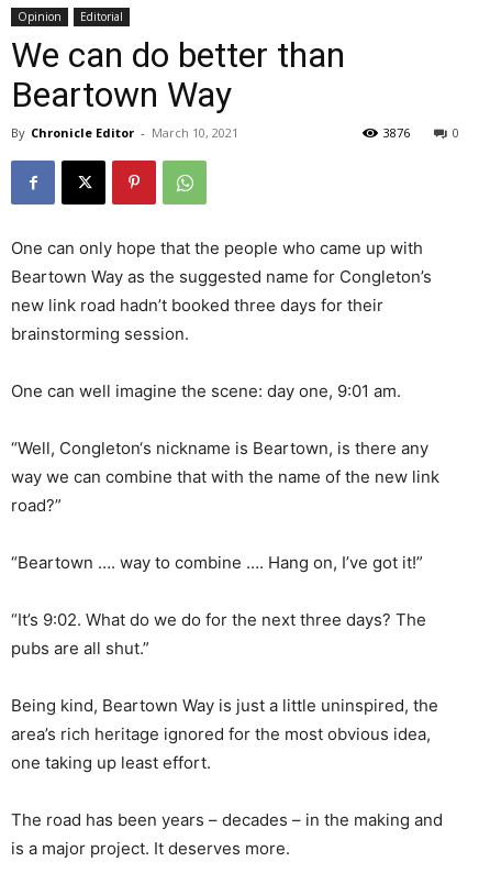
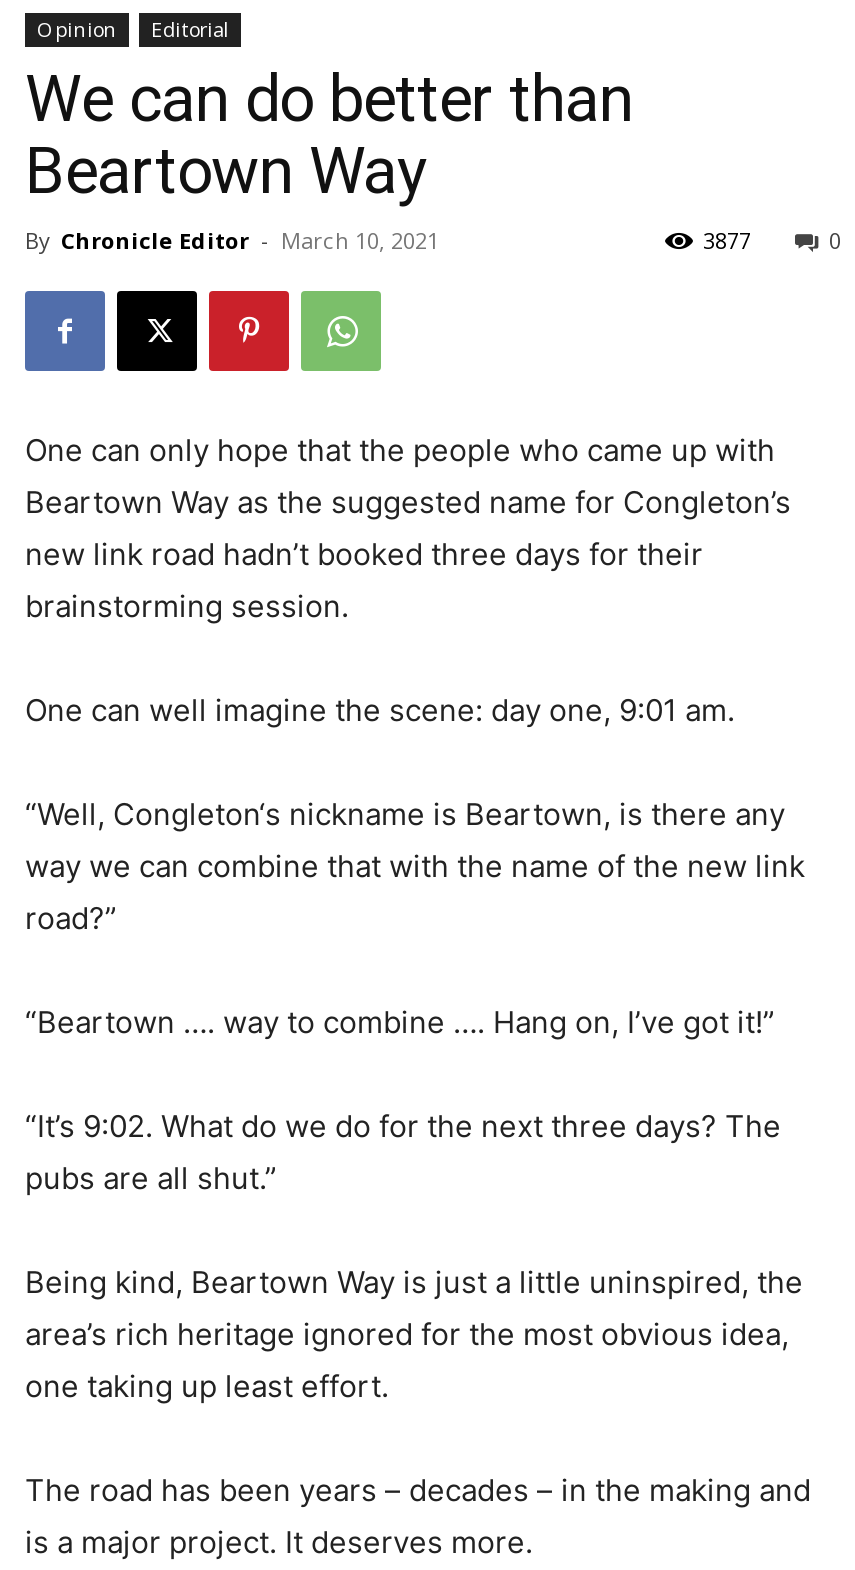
[383,124,410,141] 3876 -> [703,225,751,255] 3877

